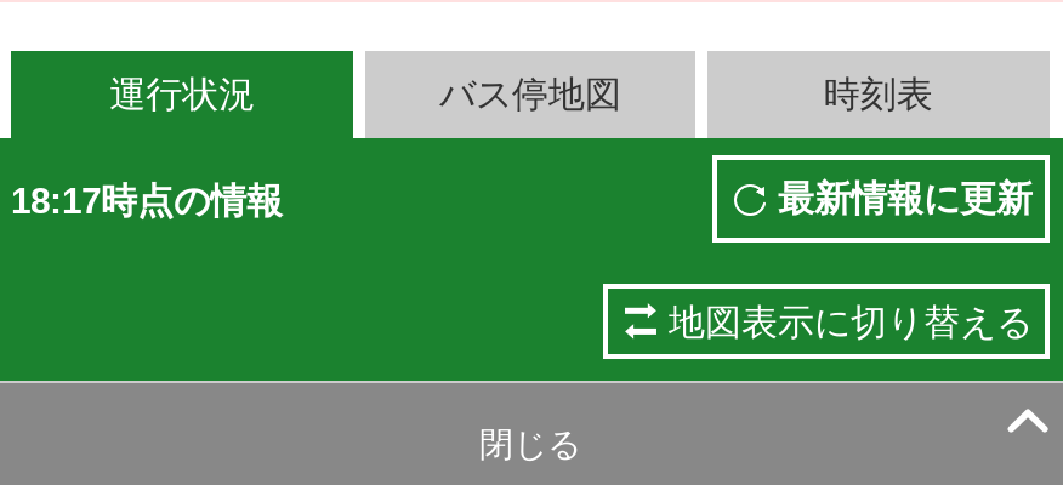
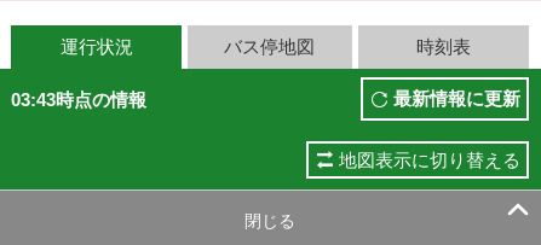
[11,179,283,221] 18:17時点の情報 -> [11,89,146,110] 03:43時点の情報

